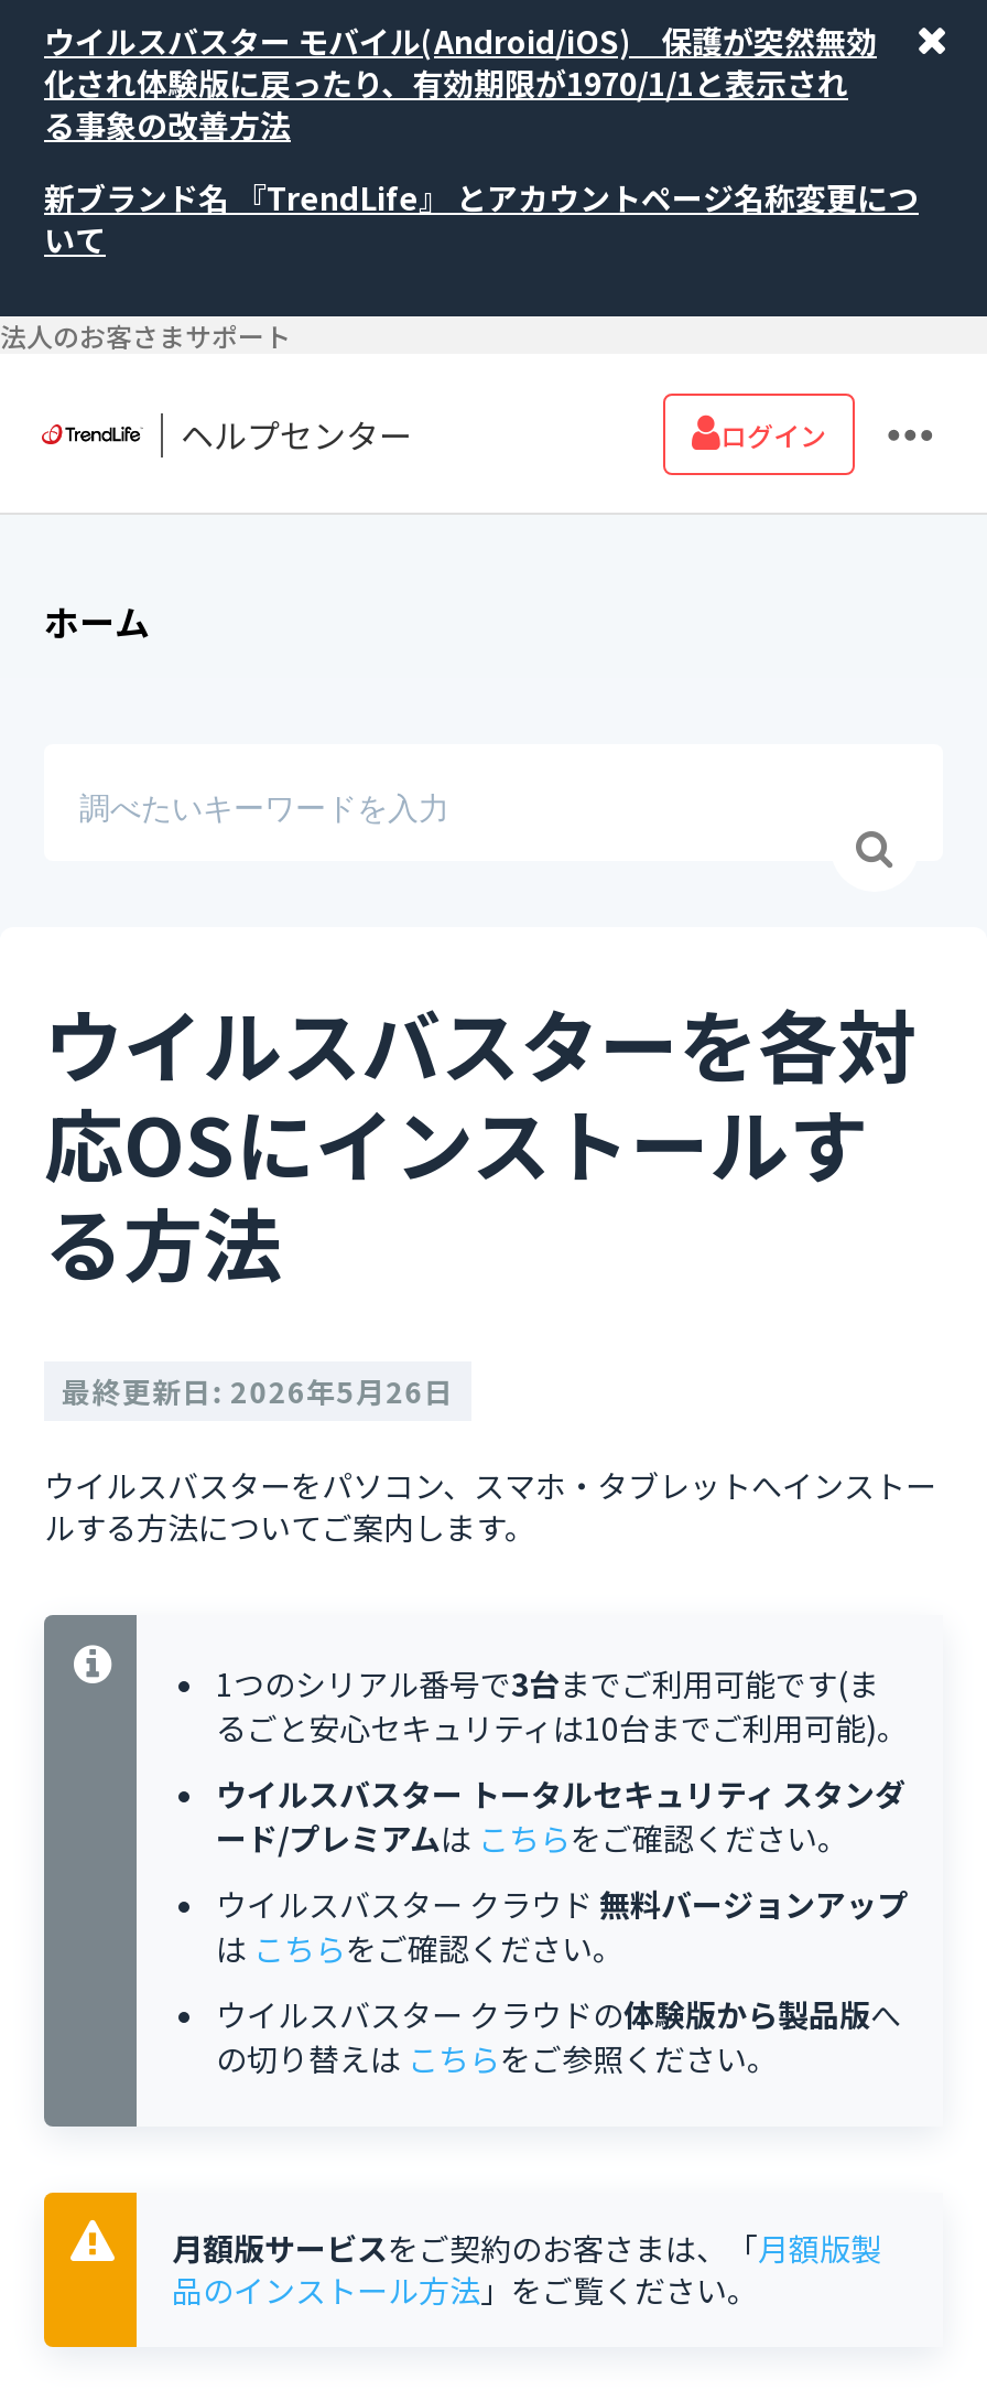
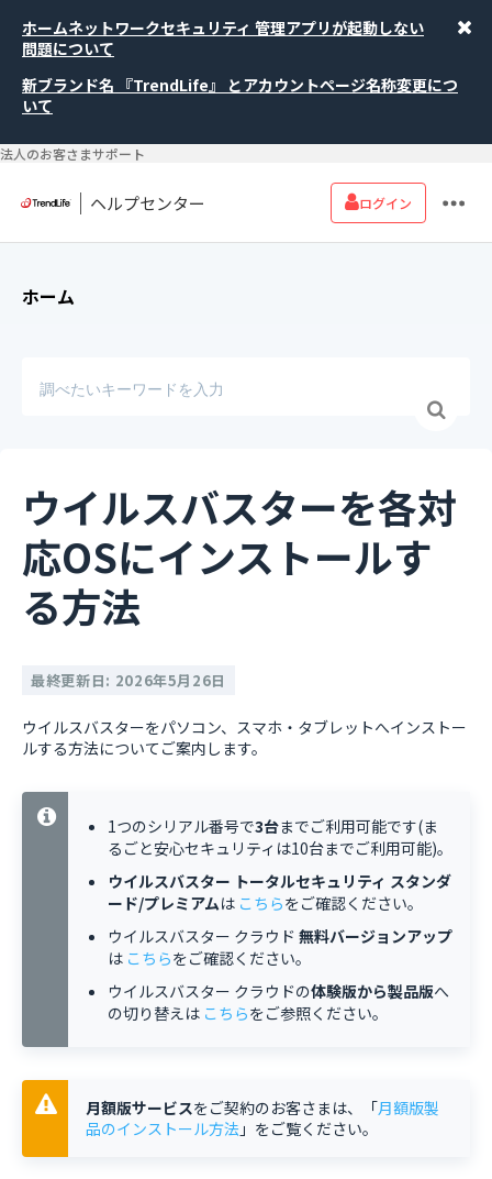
[44,19,877,147] ウイルスバスター モバイル(Android/iOS) 保護が突然無効 | 化され体験版に戻ったり、有効期限が1970/1/1と表示され | る事象の改善方法 -> [22,16,424,59] ホームネットワークセキュリティ 管理アプリが起動しない | 問題について

